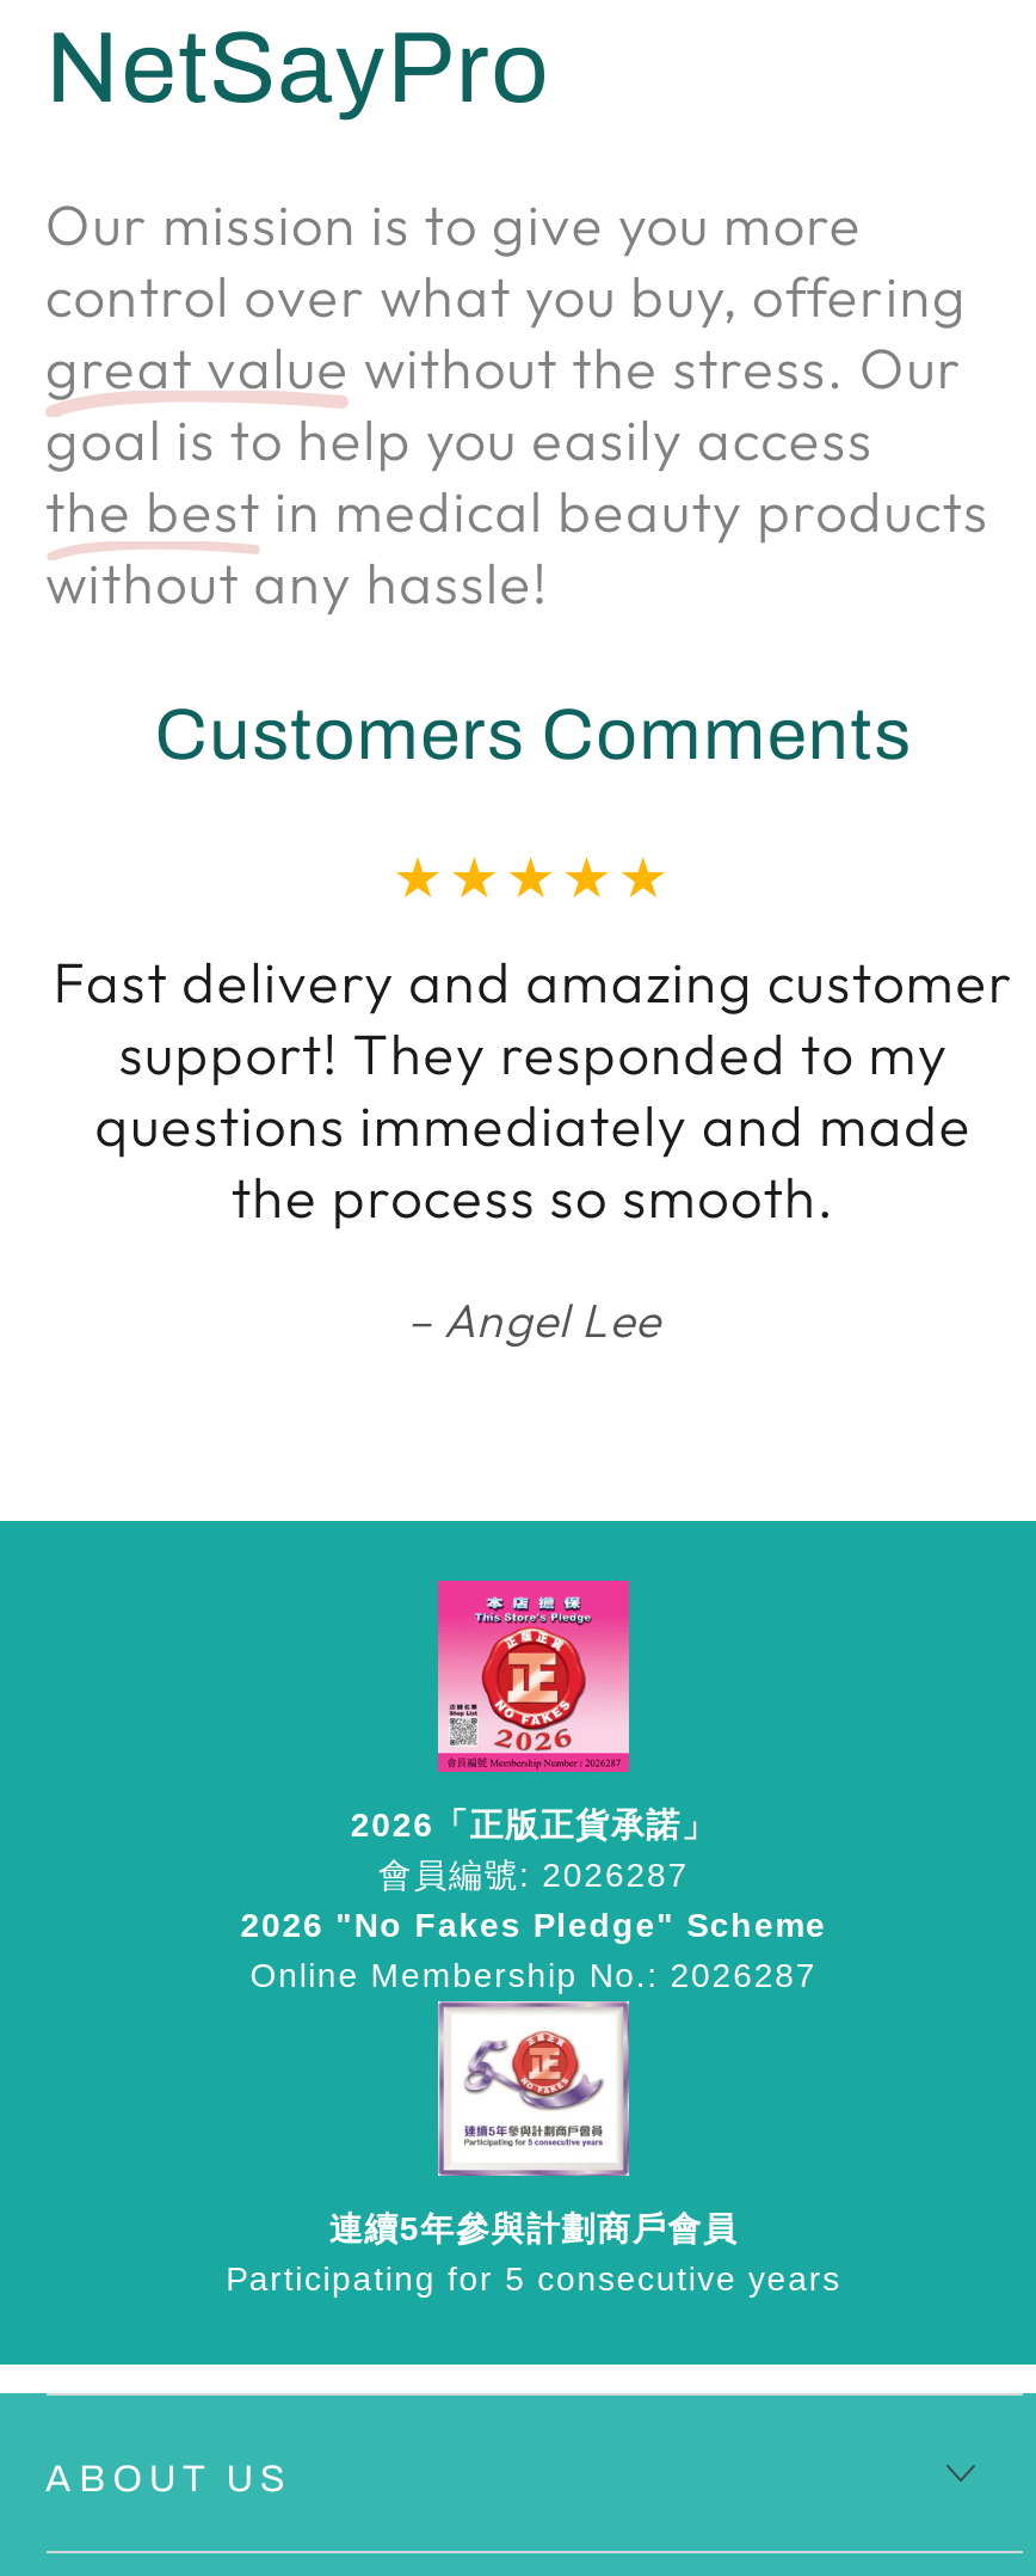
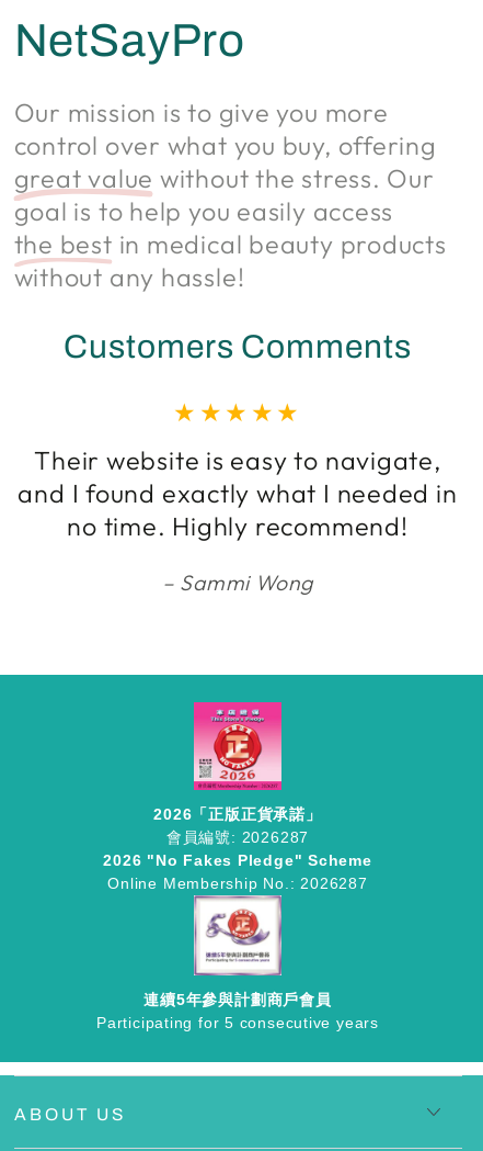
[53,948,1014,1232] Fast delivery and amazing customer | support! They responded to my | questions immediately and made | the process so smooth. -> [18,445,457,542] Their website is easy to navigate, | and I found exactly what I needed in | no time. Highly recommend!
[444,1288,661,1348] Angel Lee -> [180,568,313,595] Sammi Wong

